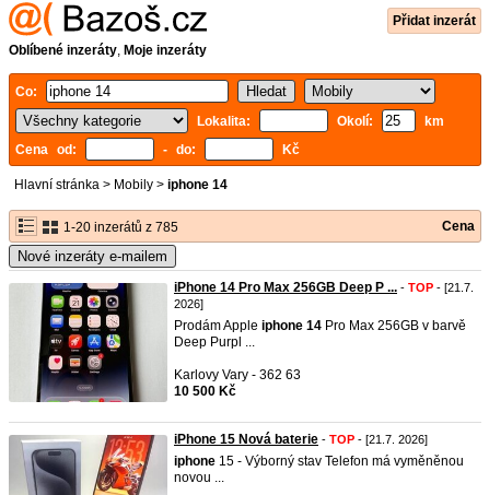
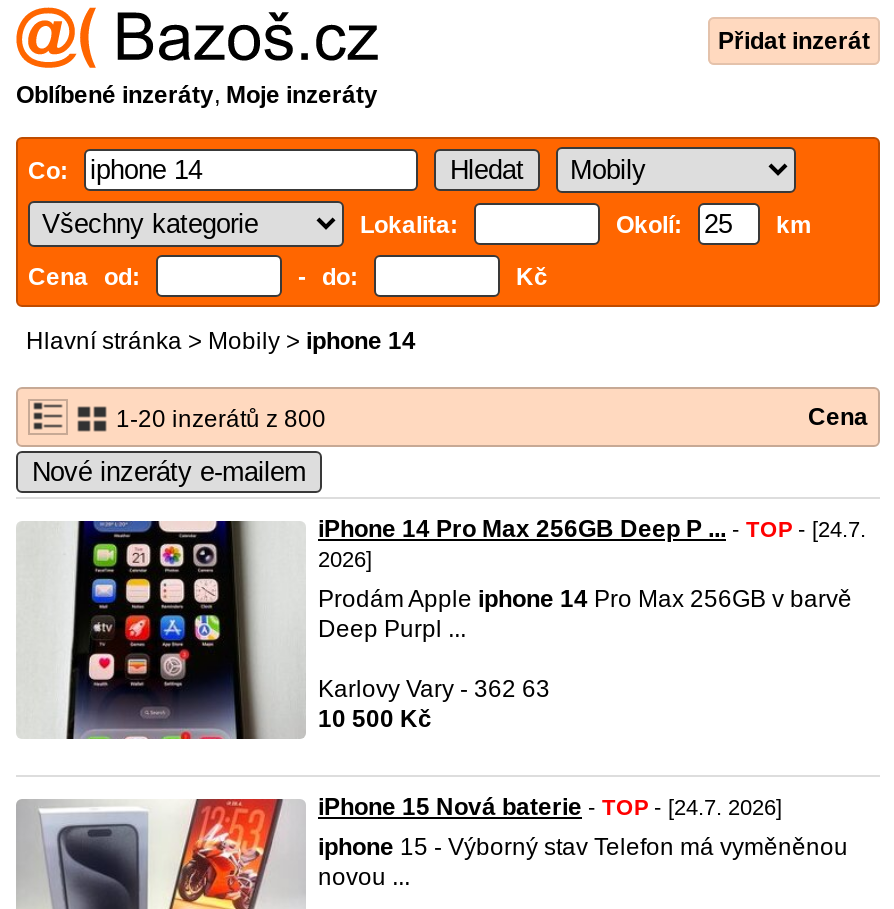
[60,220,178,235] 1-20 inzerátů z 785 -> [110,405,326,433] 1-20 inzerátů z 800
[174,280,474,295] iPhone 14 Pro Max 256GB Deep P ... - TOP - [21.7. -> [318,515,866,543] iPhone 14 Pro Max 256GB Deep P ... - TOP - [24.7.
[174,432,428,447] iPhone 15 Nová baterie - TOP - [21.7. 2026] -> [318,793,782,821] iPhone 15 Nová baterie - TOP - [24.7. 2026]

